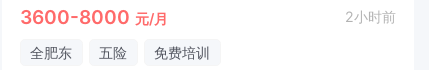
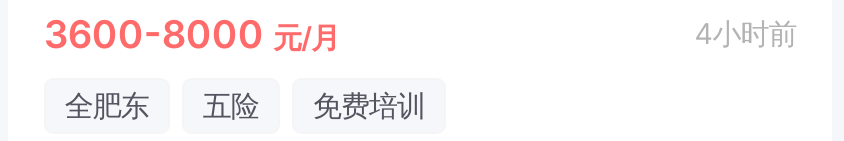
[345,7,396,24] 2小时前 -> [694,15,796,49] 4小时前

